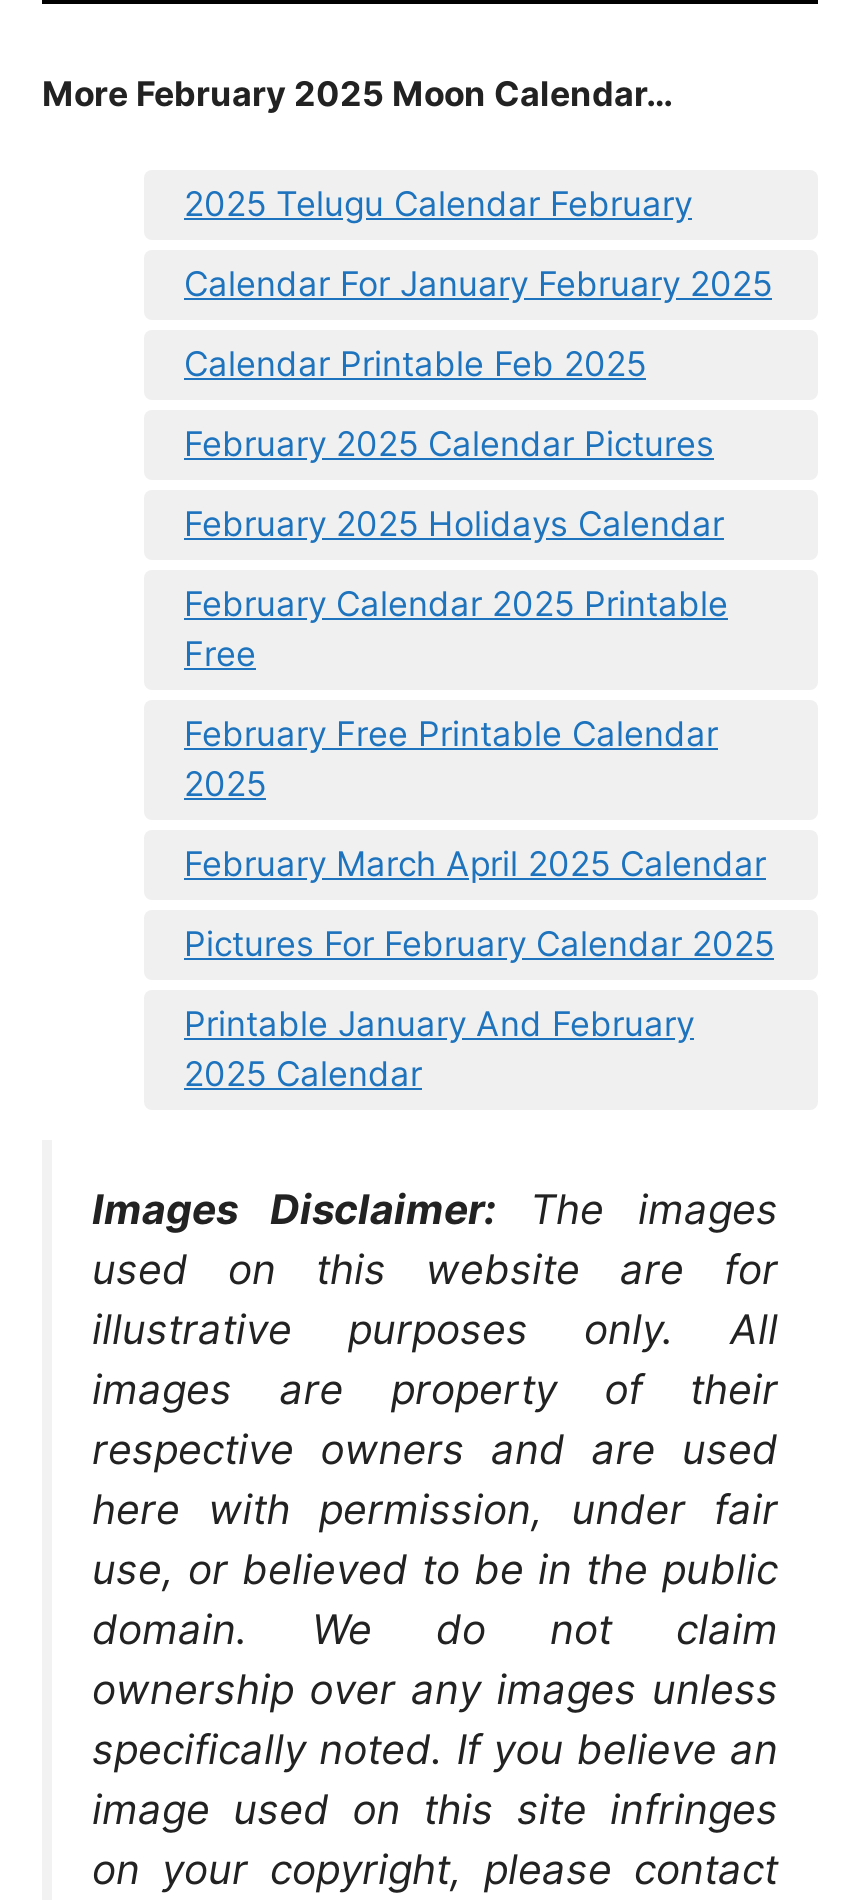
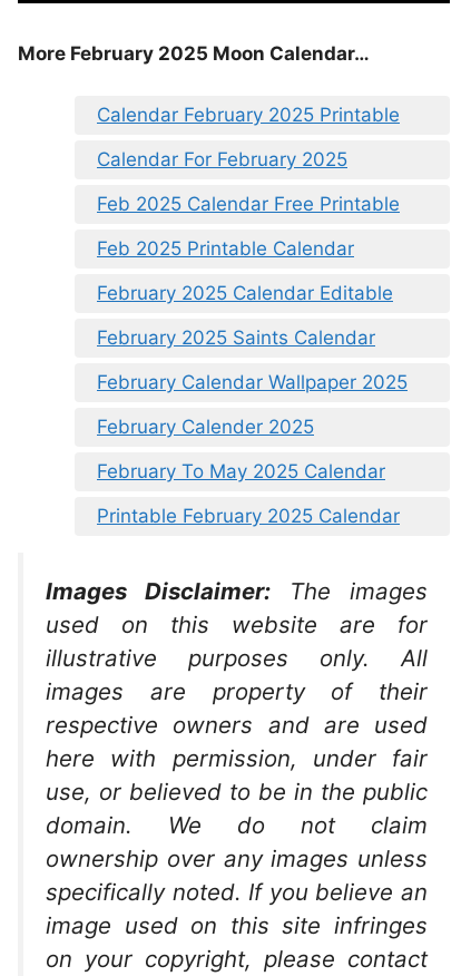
[184,184,692,224] 2025 Telugu Calendar February -> [97,104,400,126] Calendar February 2025 Printable
[184,264,772,304] Calendar For January February 2025 -> [97,148,347,171] Calendar For February 2025
[184,344,646,384] Calendar Printable Feb 2025 -> [97,193,400,215] Feb 2025 Calendar Free Printable
[184,424,714,464] February 2025 Calendar Pictures -> [97,237,354,260] Feb 2025 Printable Calendar
[184,504,724,544] February 2025 Holidays Calendar -> [97,282,393,304] February 2025 Calendar Editable
[184,584,728,674] February Calendar 2025 Printable | Free -> [97,327,375,349] February 2025 Saints Calendar
[184,714,718,804] February Free Printable Calendar | 2025 -> [97,371,408,393] February Calendar Wallpaper 2025
[184,844,766,884] February March April 2025 Calendar -> [97,416,314,438] February Calender 2025
[184,924,774,964] Pictures For February Calendar 2025 -> [97,460,385,483] February To May 2025 Calendar
[184,1004,694,1094] Printable January And February | 2025 Calendar -> [97,505,400,527] Printable February 2025 Calendar

